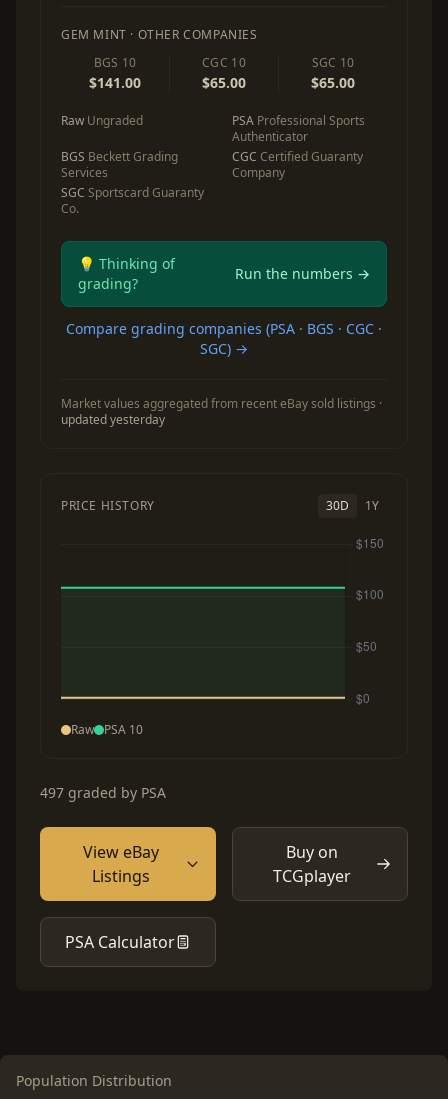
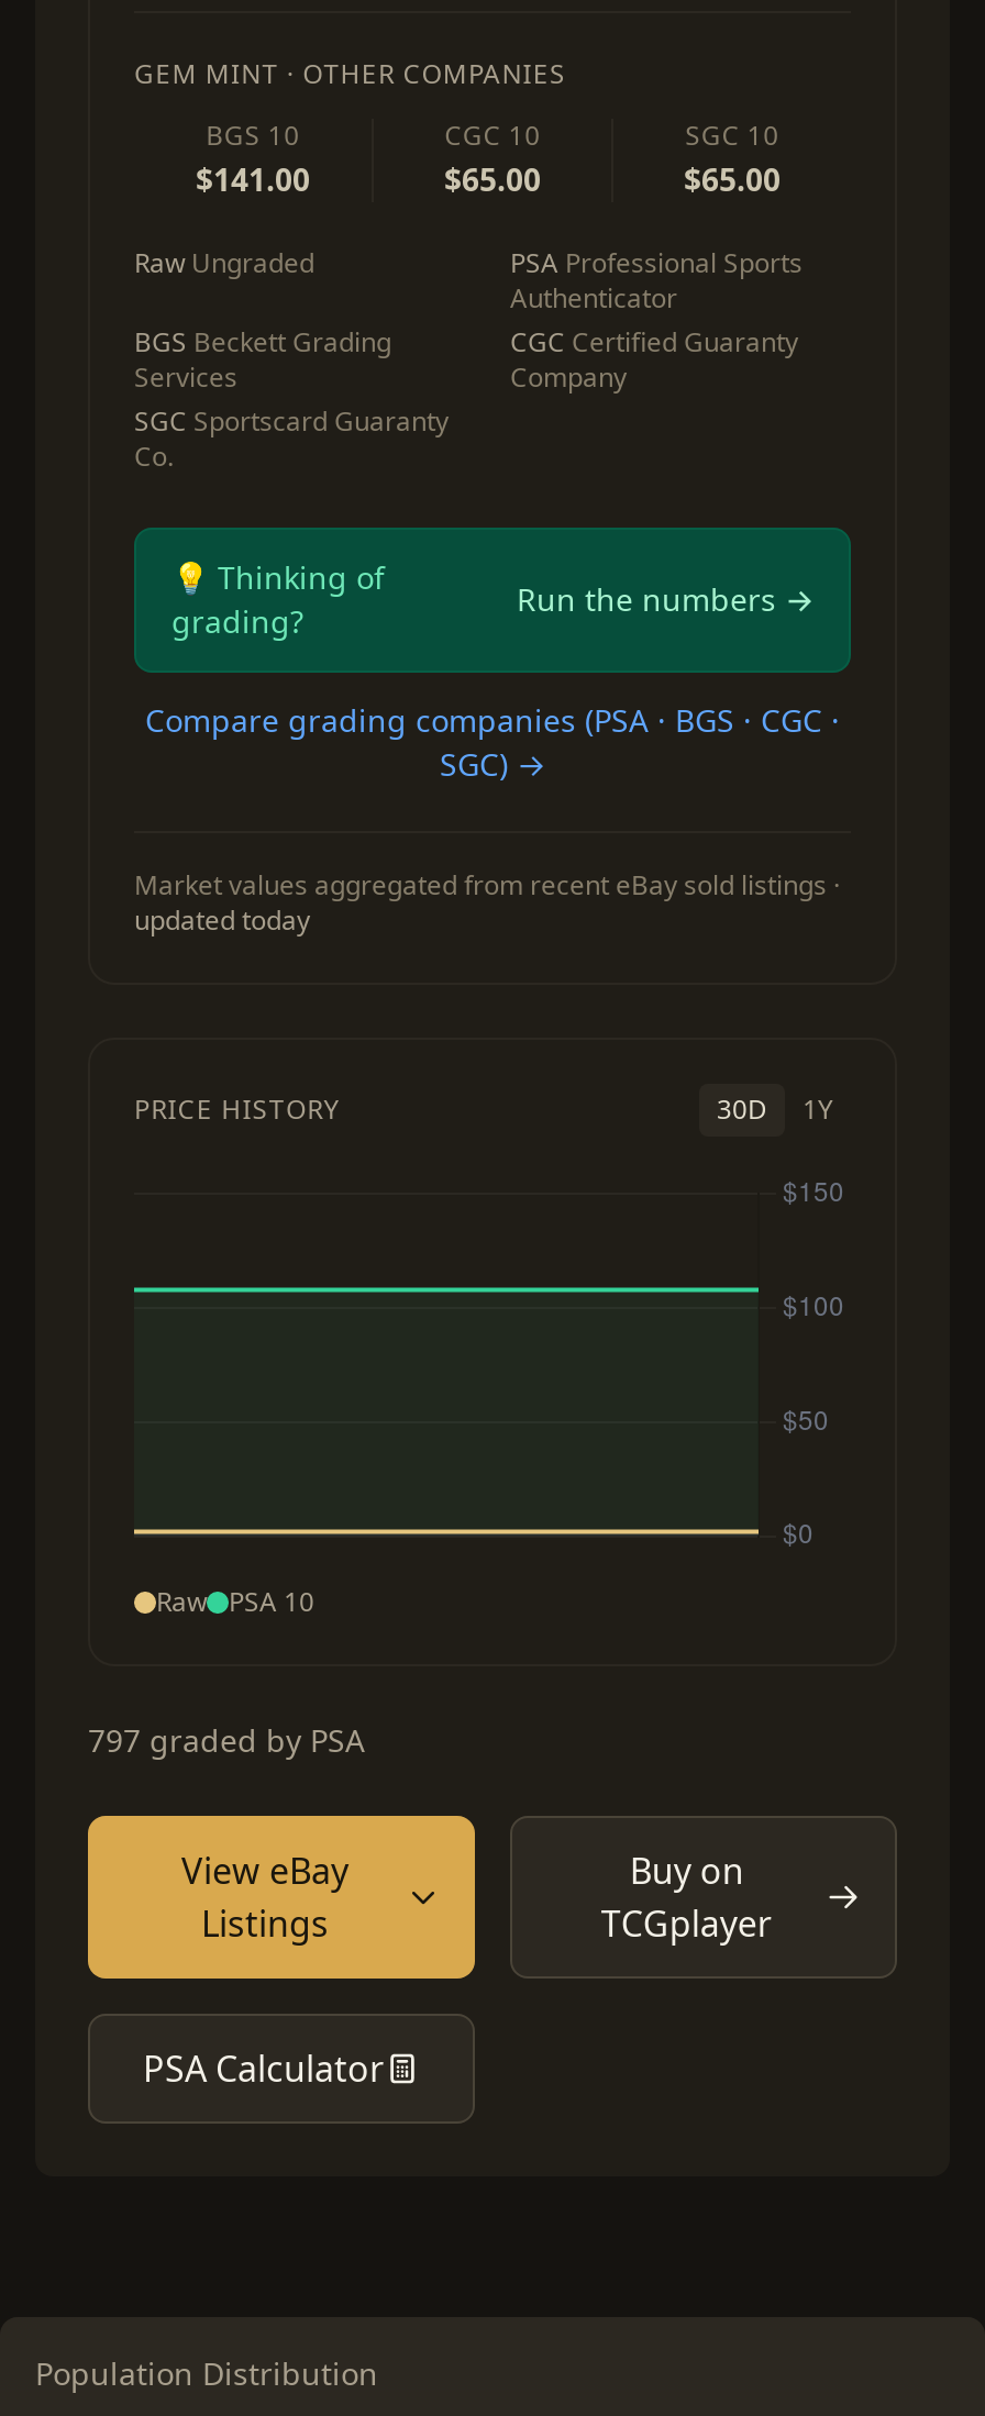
[61,411,165,428] updated yesterday -> [134,902,310,940] updated today
[40,783,166,802] 497 graded by PSA -> [88,1720,365,1762] 797 graded by PSA

